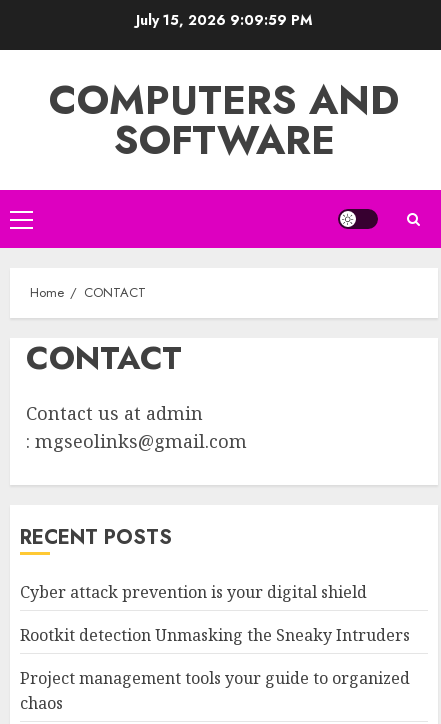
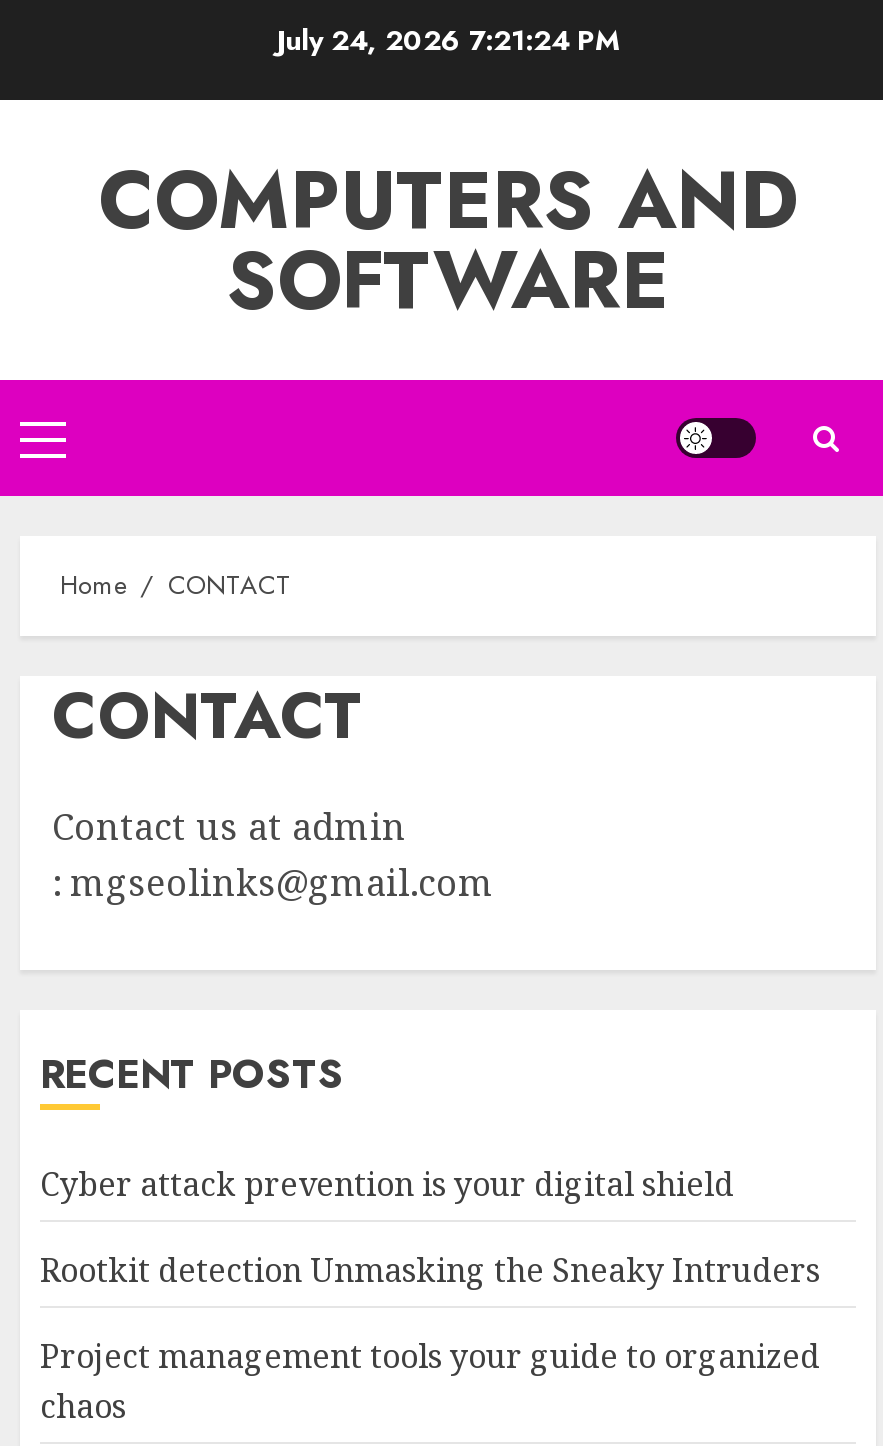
[136,10,312,30] July 15, 2026 9:09:59 PM -> [277,20,619,60] July 24, 2026 7:21:24 PM

